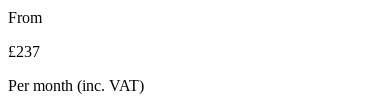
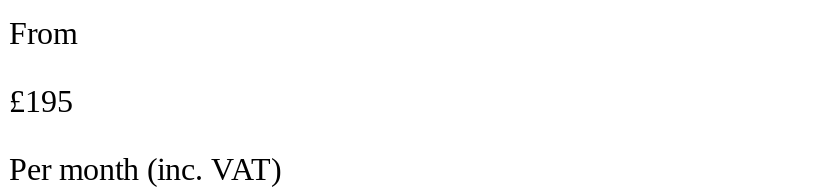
[8,43,40,60] £237 -> [9,85,73,119] £195

